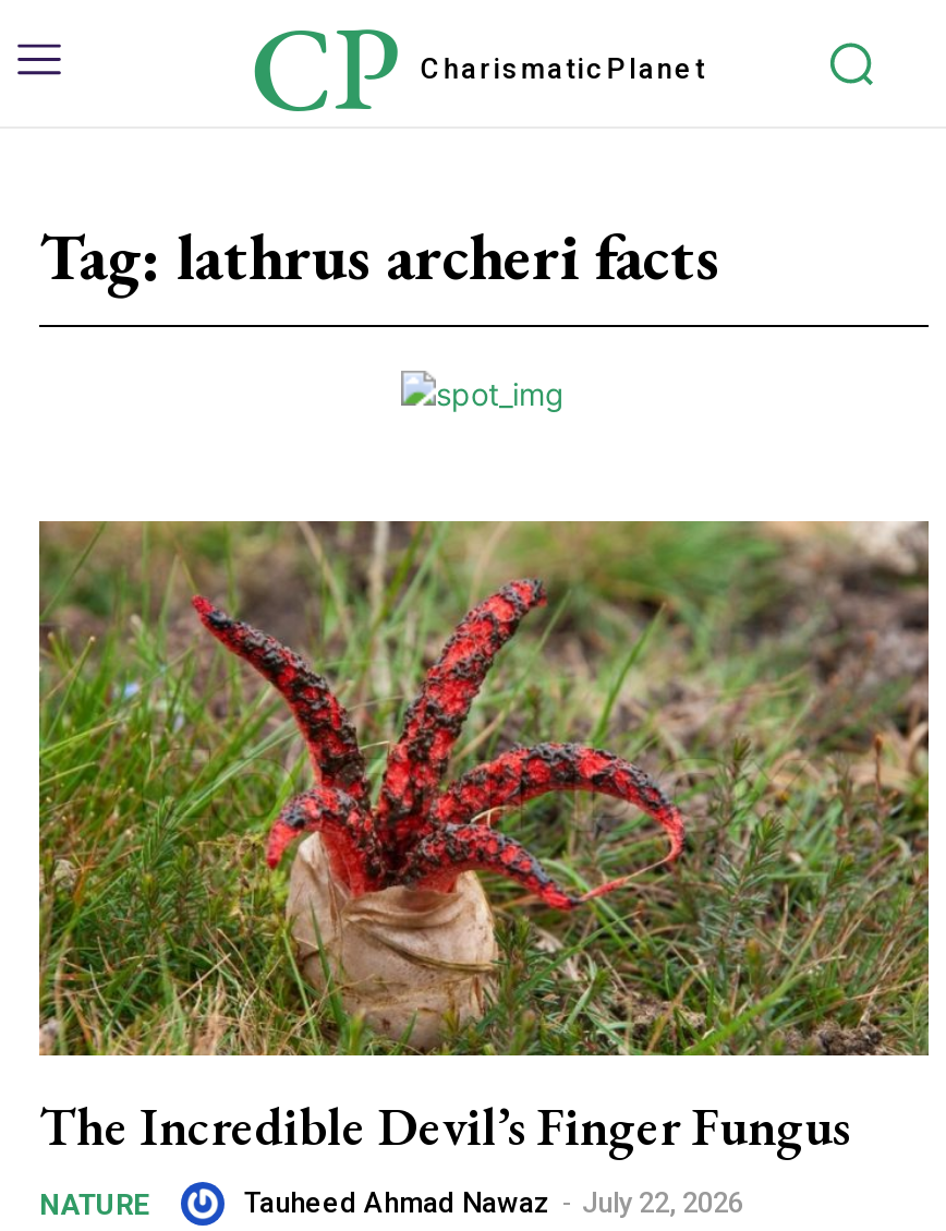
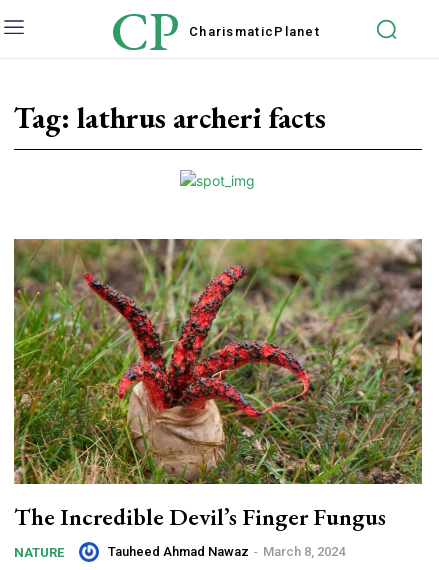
[244,1187,743,1219] Tauheed Ahmad Nawaz - July 22, 2026 -> [108,544,345,559] Tauheed Ahmad Nawaz - March 8, 2024

